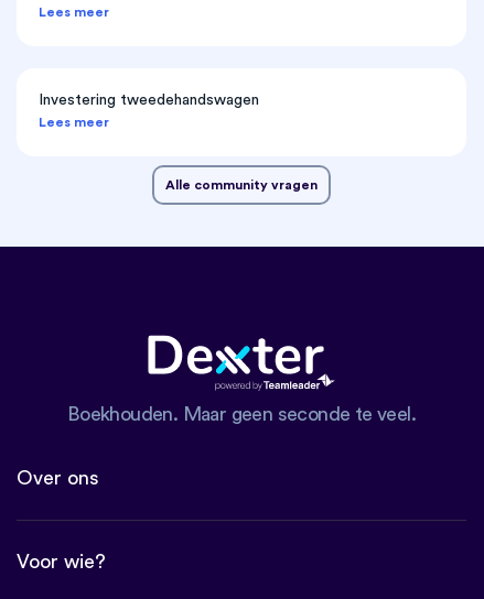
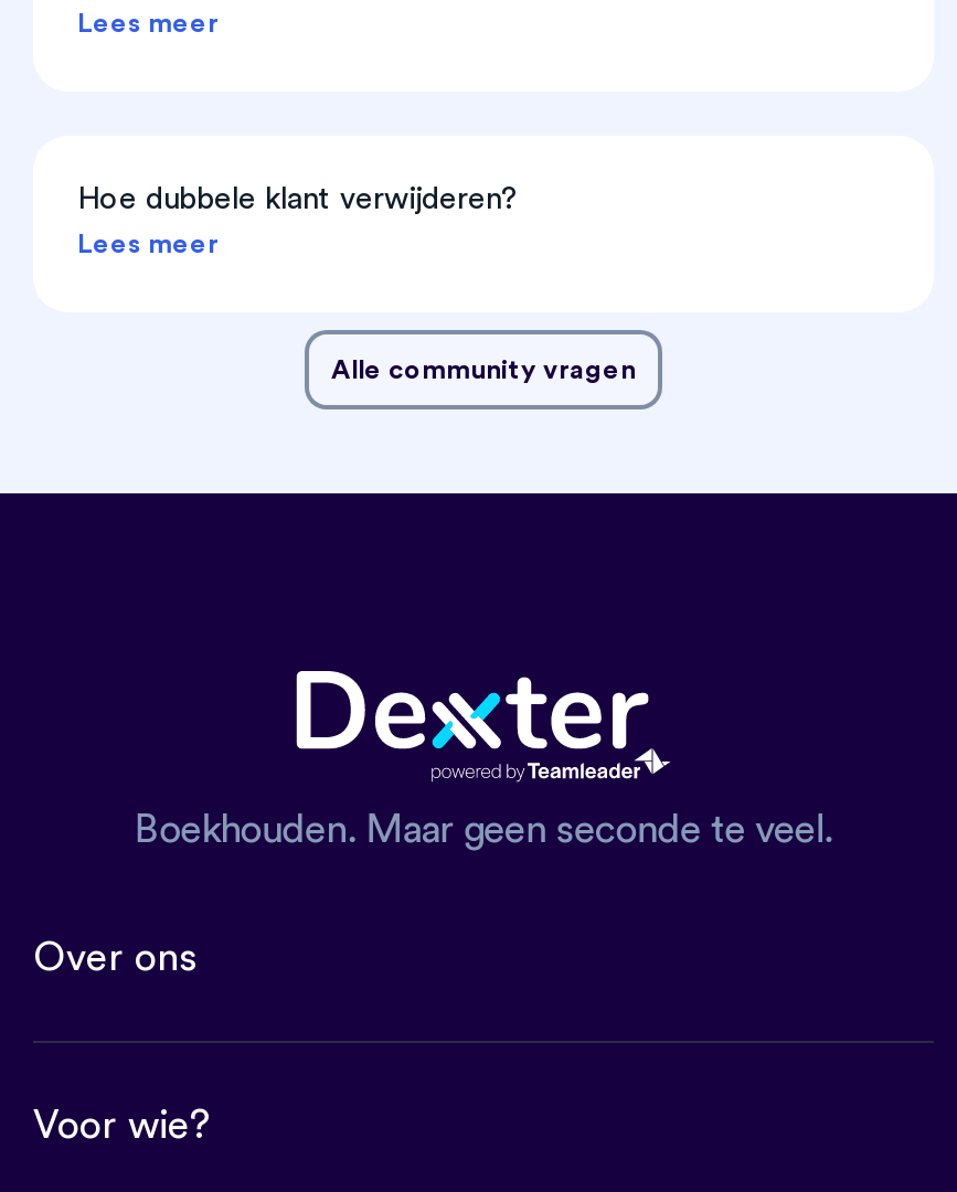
[39,93,259,108] Investering tweedehandswagen -> [77,185,519,216] Hoe dubbele klant verwijderen?

